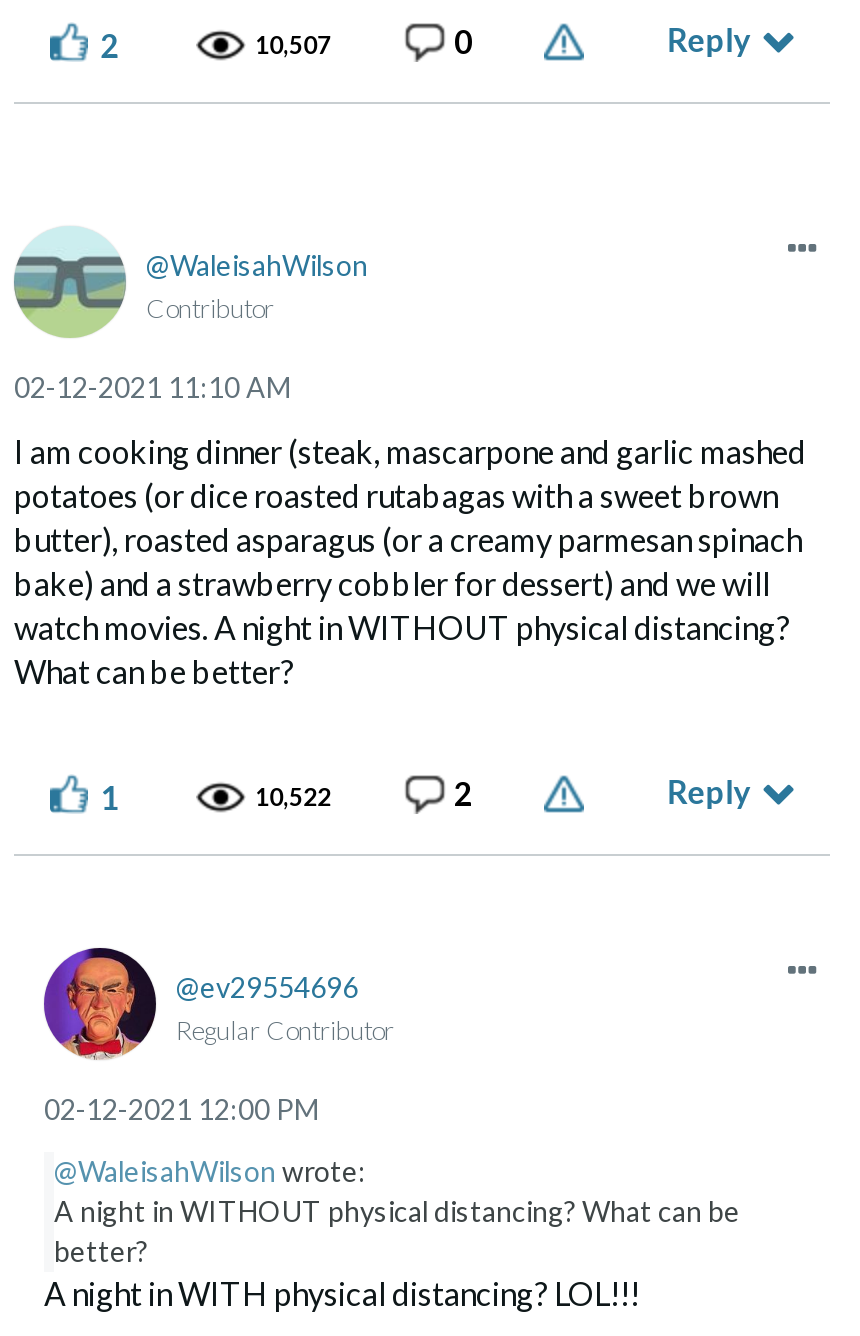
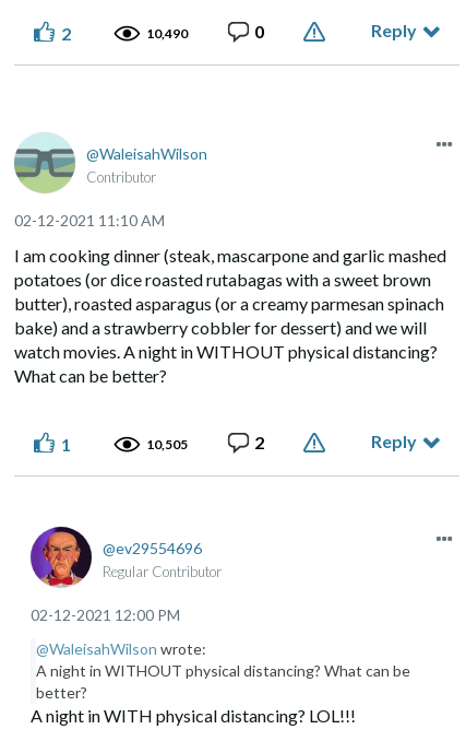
[255,29,331,59] 10,507 -> [146,25,187,41] 10,490
[255,781,331,811] 10,522 -> [146,436,187,452] 10,505

